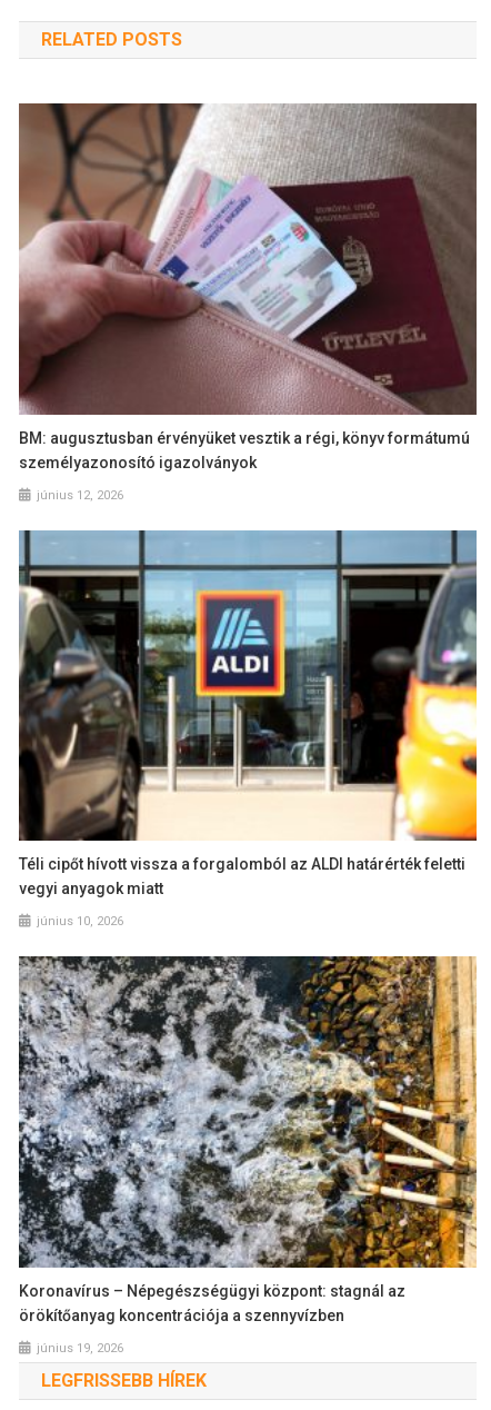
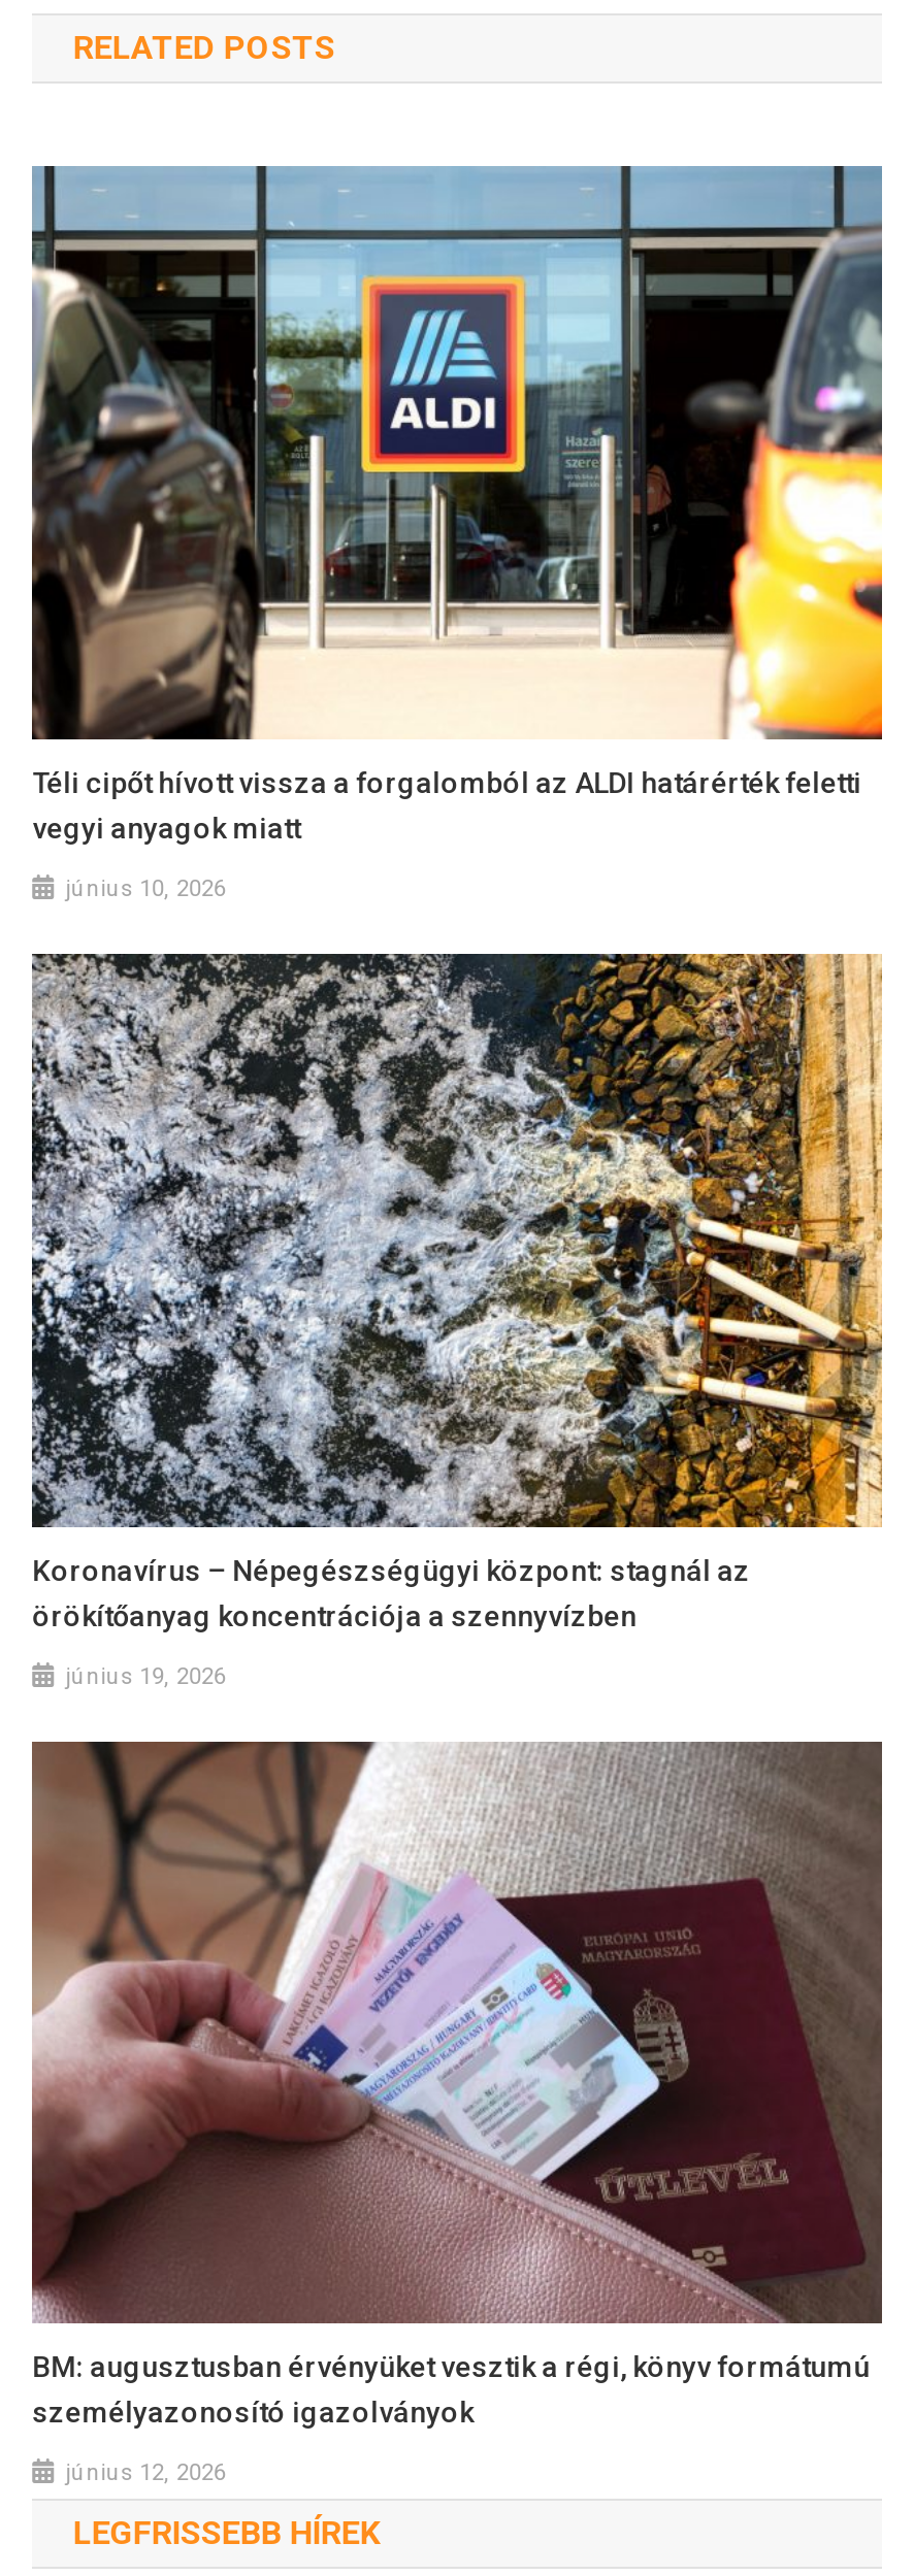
moved [18,102,478,502] -> [30,1739,884,2485]: [image] | BM: augusztusban érvényüket vesztik a régi, könyv formátumú | személyazonosító igazolványok | június 12, 2026
moved [17,533,479,1356] -> [28,167,886,1690]: [image] | Téli cipőt hívott vissza a forgalomból az ALDI határérték feletti | vegyi anyagok miatt | június 10, 2026 | Koronavírus – Népegészségügyi központ: stagnál az | örökítőanyag koncentrációja a szennyvízben | június 19, 2026

